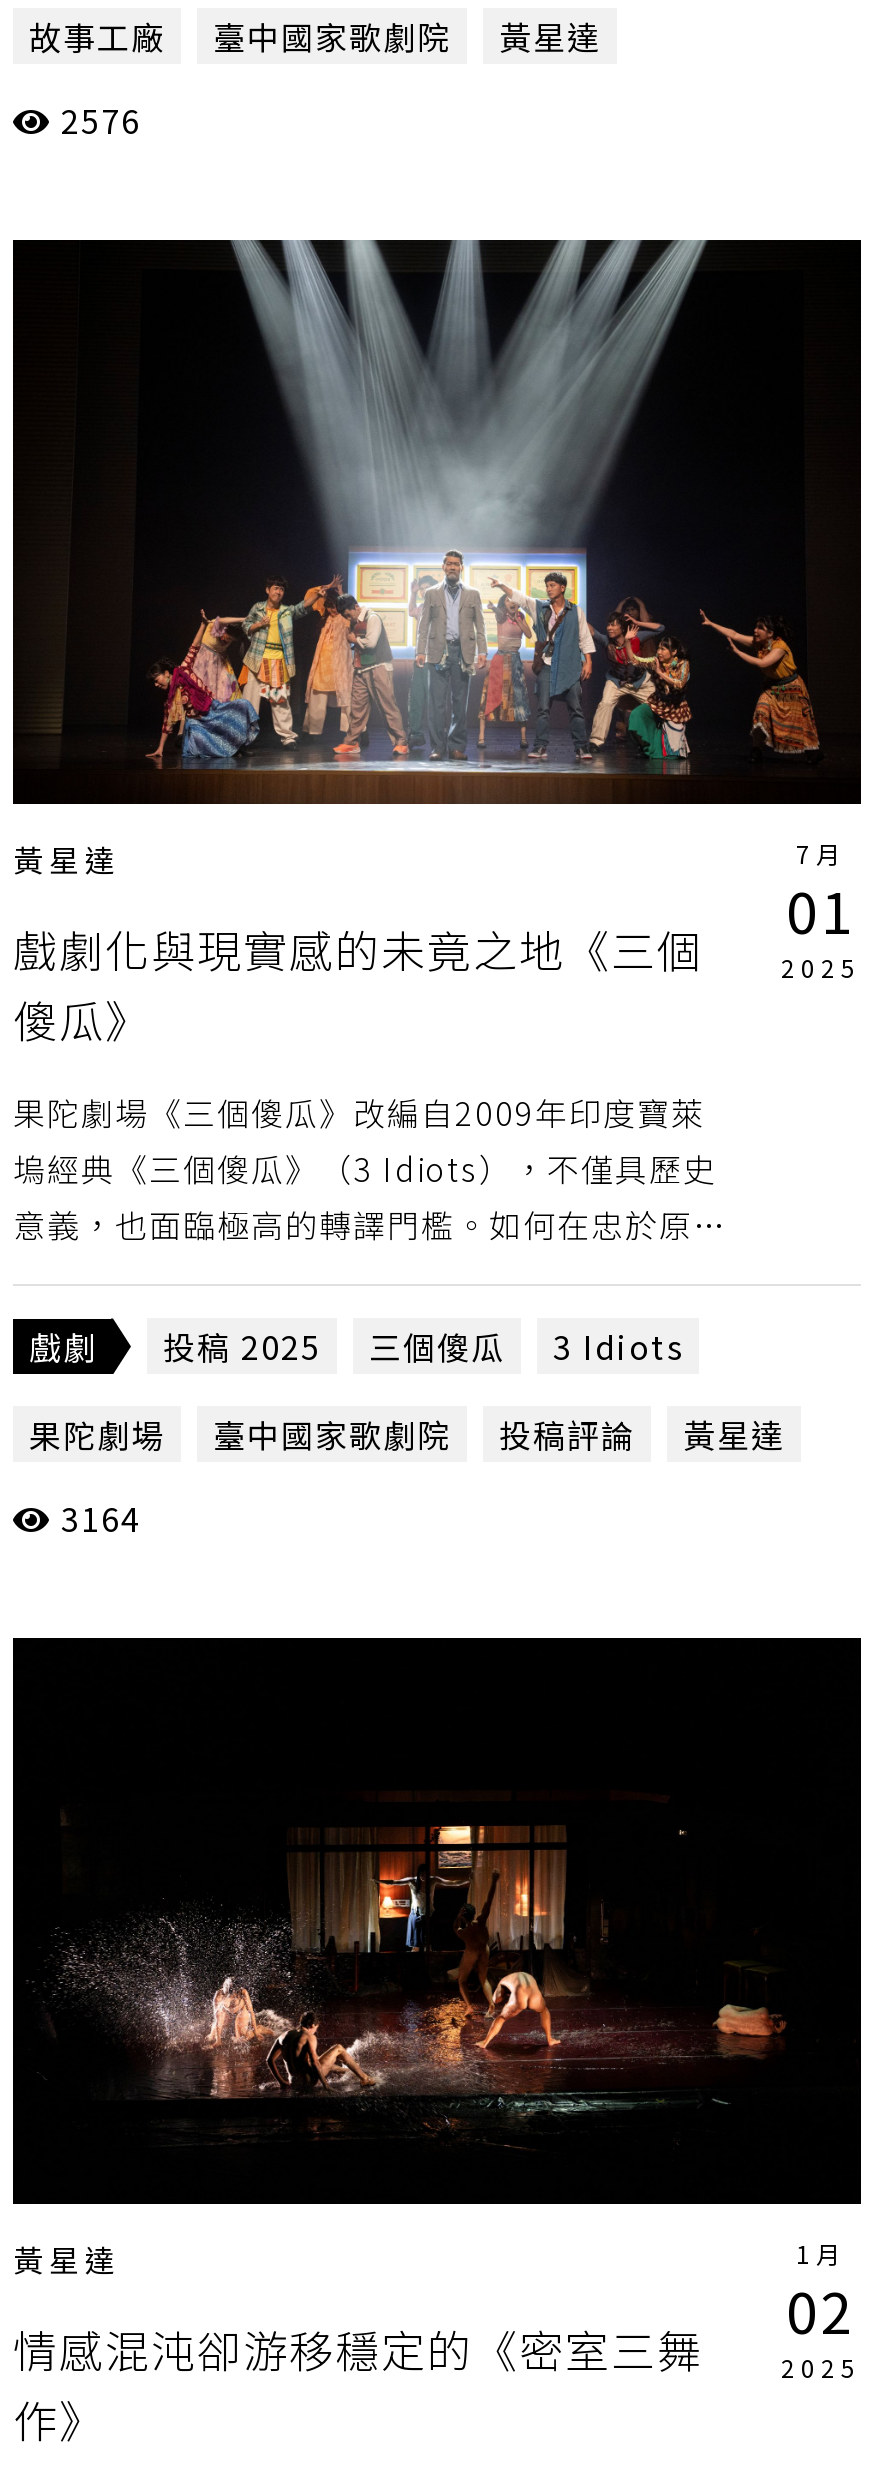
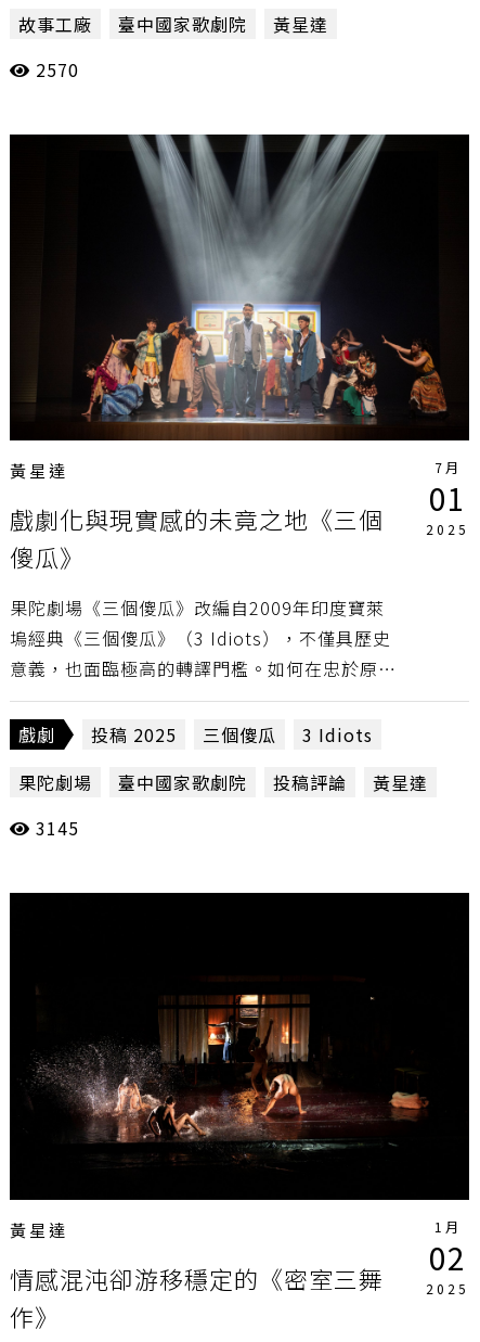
[61,95,141,143] 2576 -> [36,56,79,82] 2570
[61,1494,141,1542] 3164 -> [36,815,79,841] 3145

